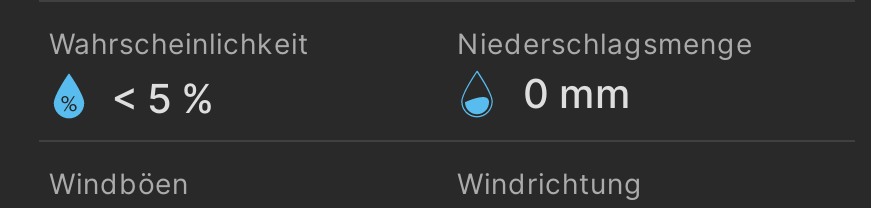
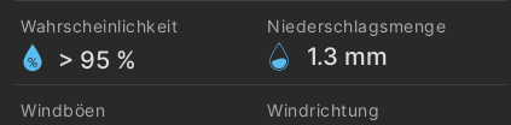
[111,74,215,122] < 5 % -> [58,45,137,74] > 95 %
[523,69,631,117] 0 mm -> [307,42,388,71] 1.3 mm

